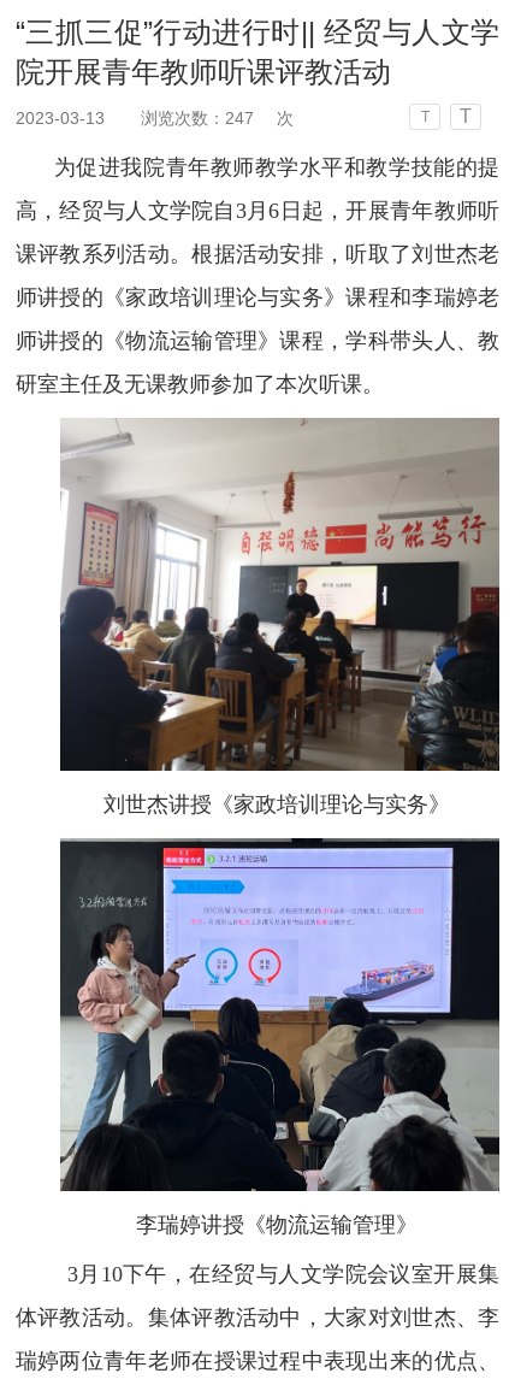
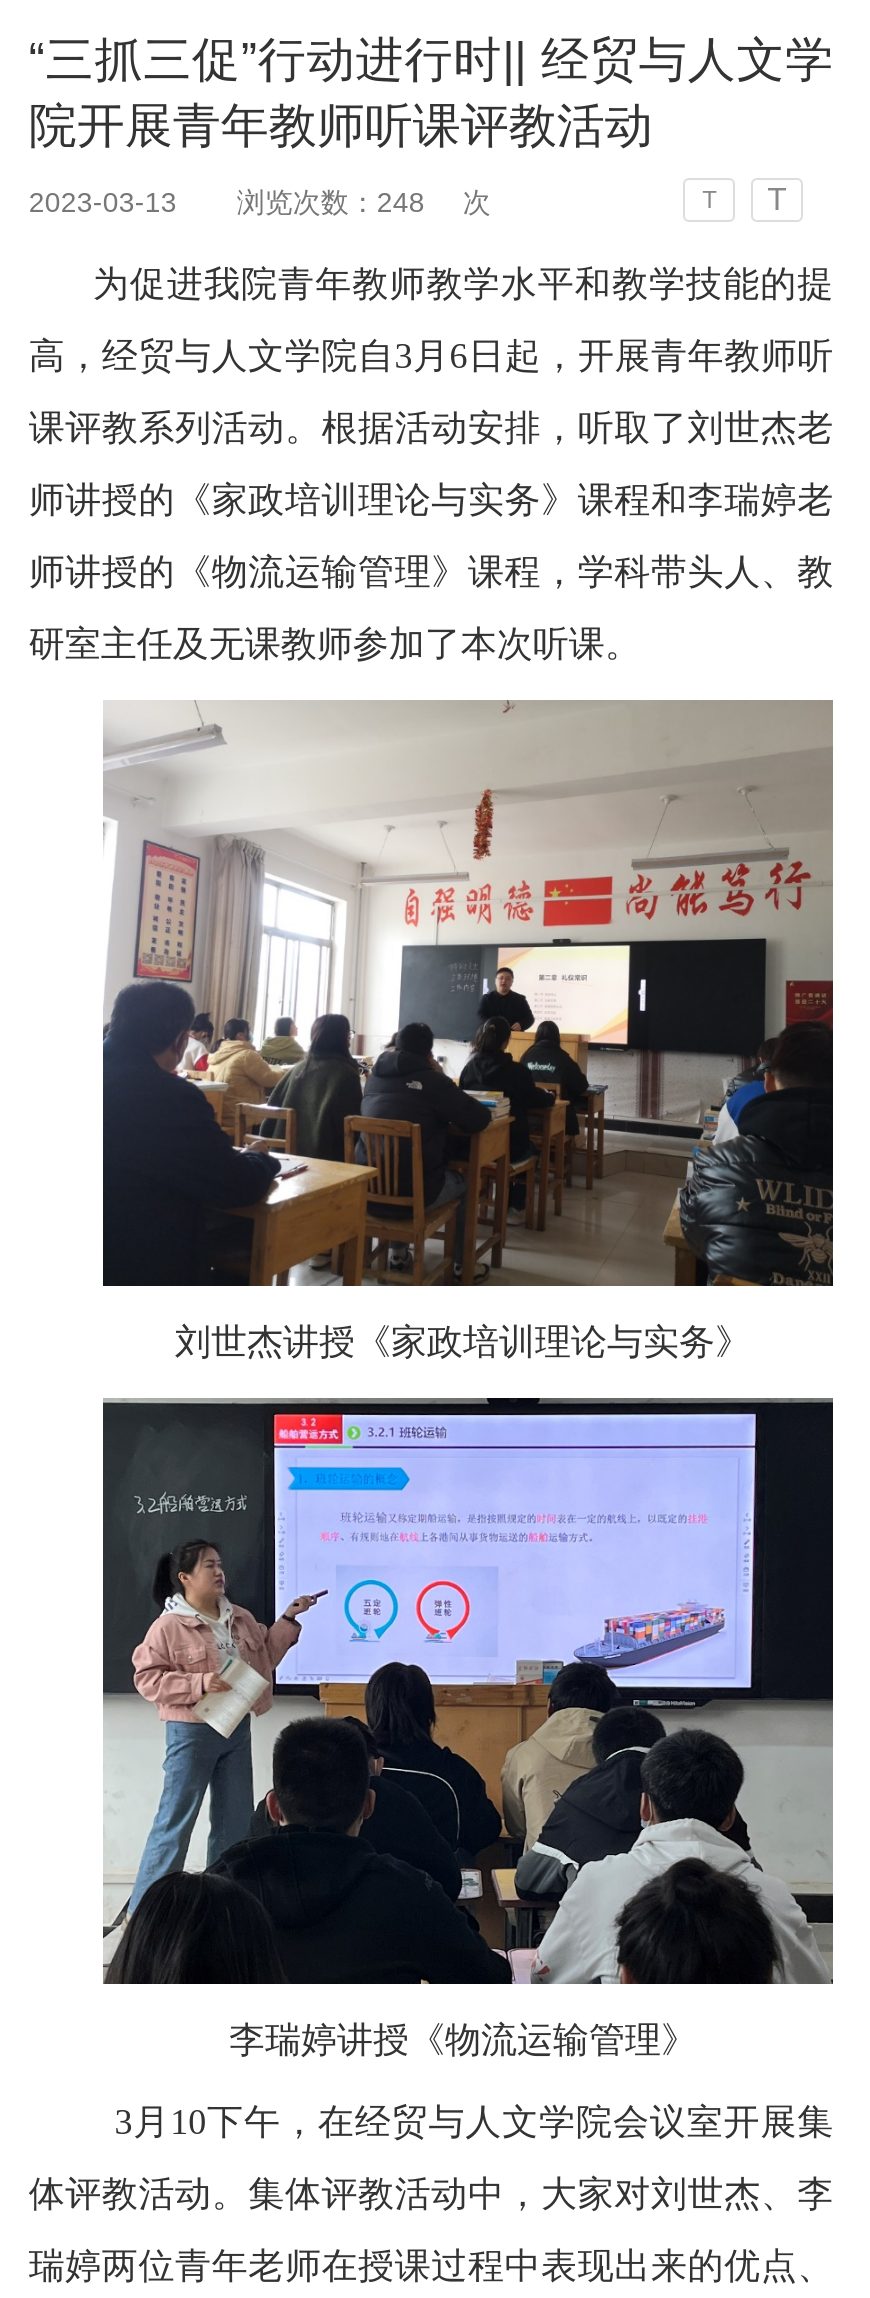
[15,108,293,127] 2023-03-13 浏览次数：247 次 -> [29,186,491,218] 2023-03-13 浏览次数：248 次

